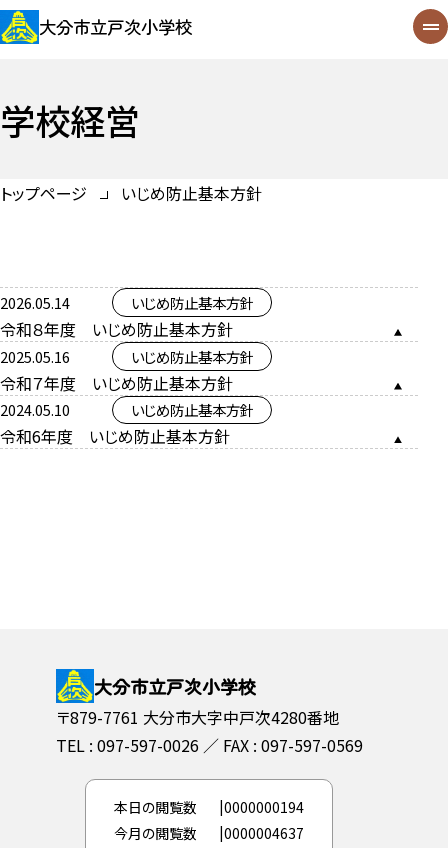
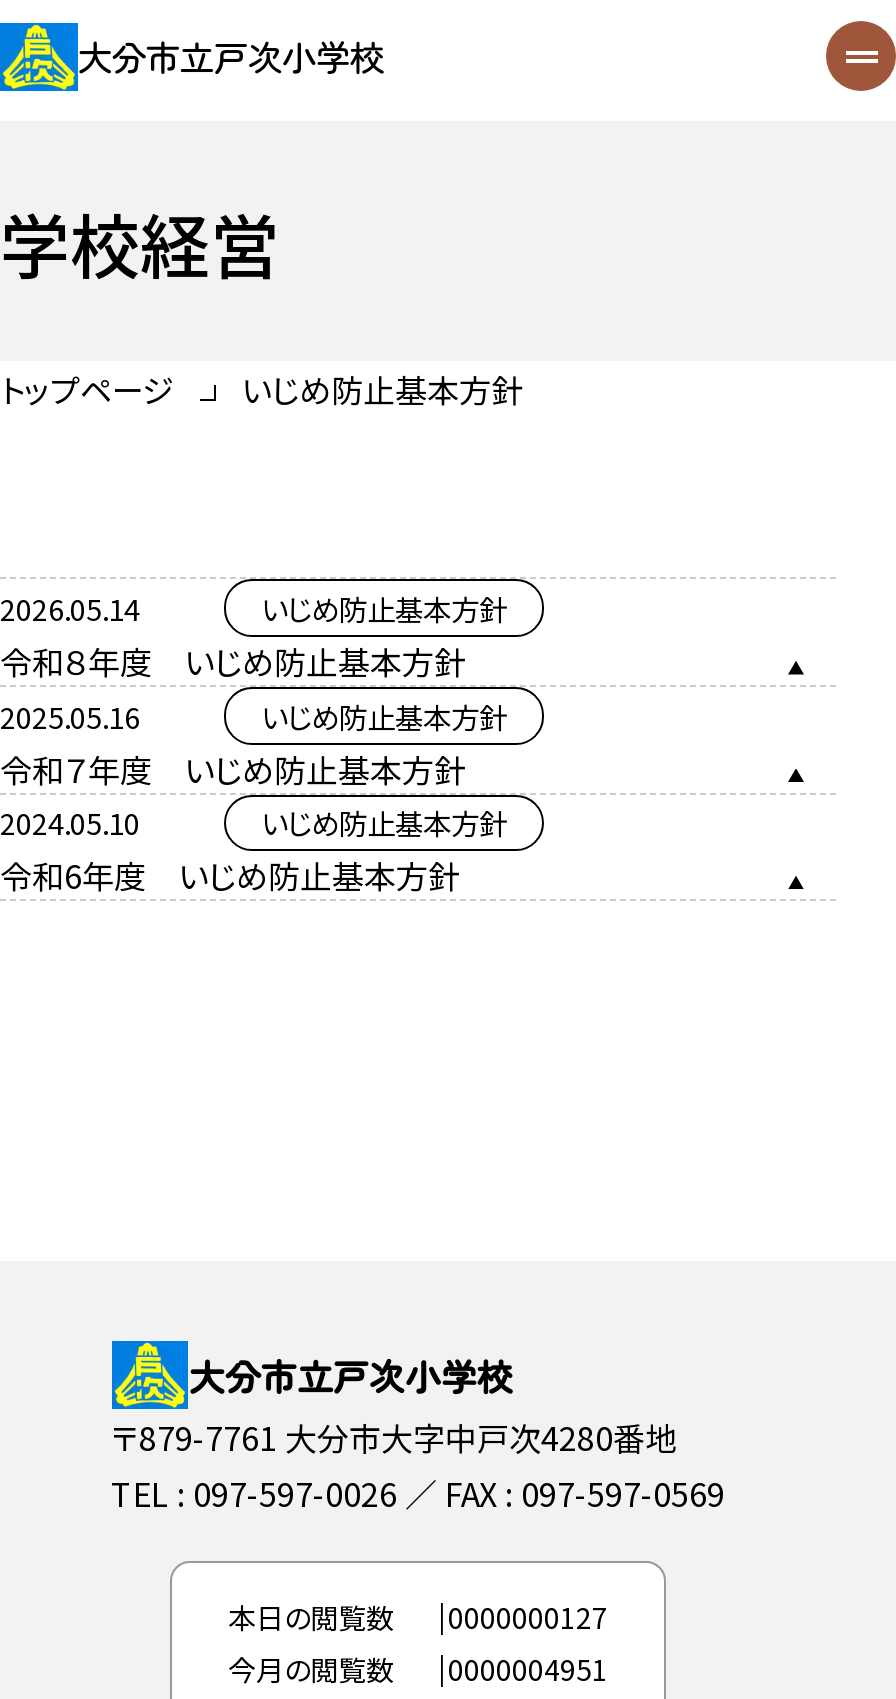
[114,797,304,817] 本日の閲覧数 0000000194 -> [228,1597,608,1637] 本日の閲覧数 0000000127
[114,823,304,843] 今月の閲覧数 0000004637 -> [228,1649,608,1689] 今月の閲覧数 0000004951

